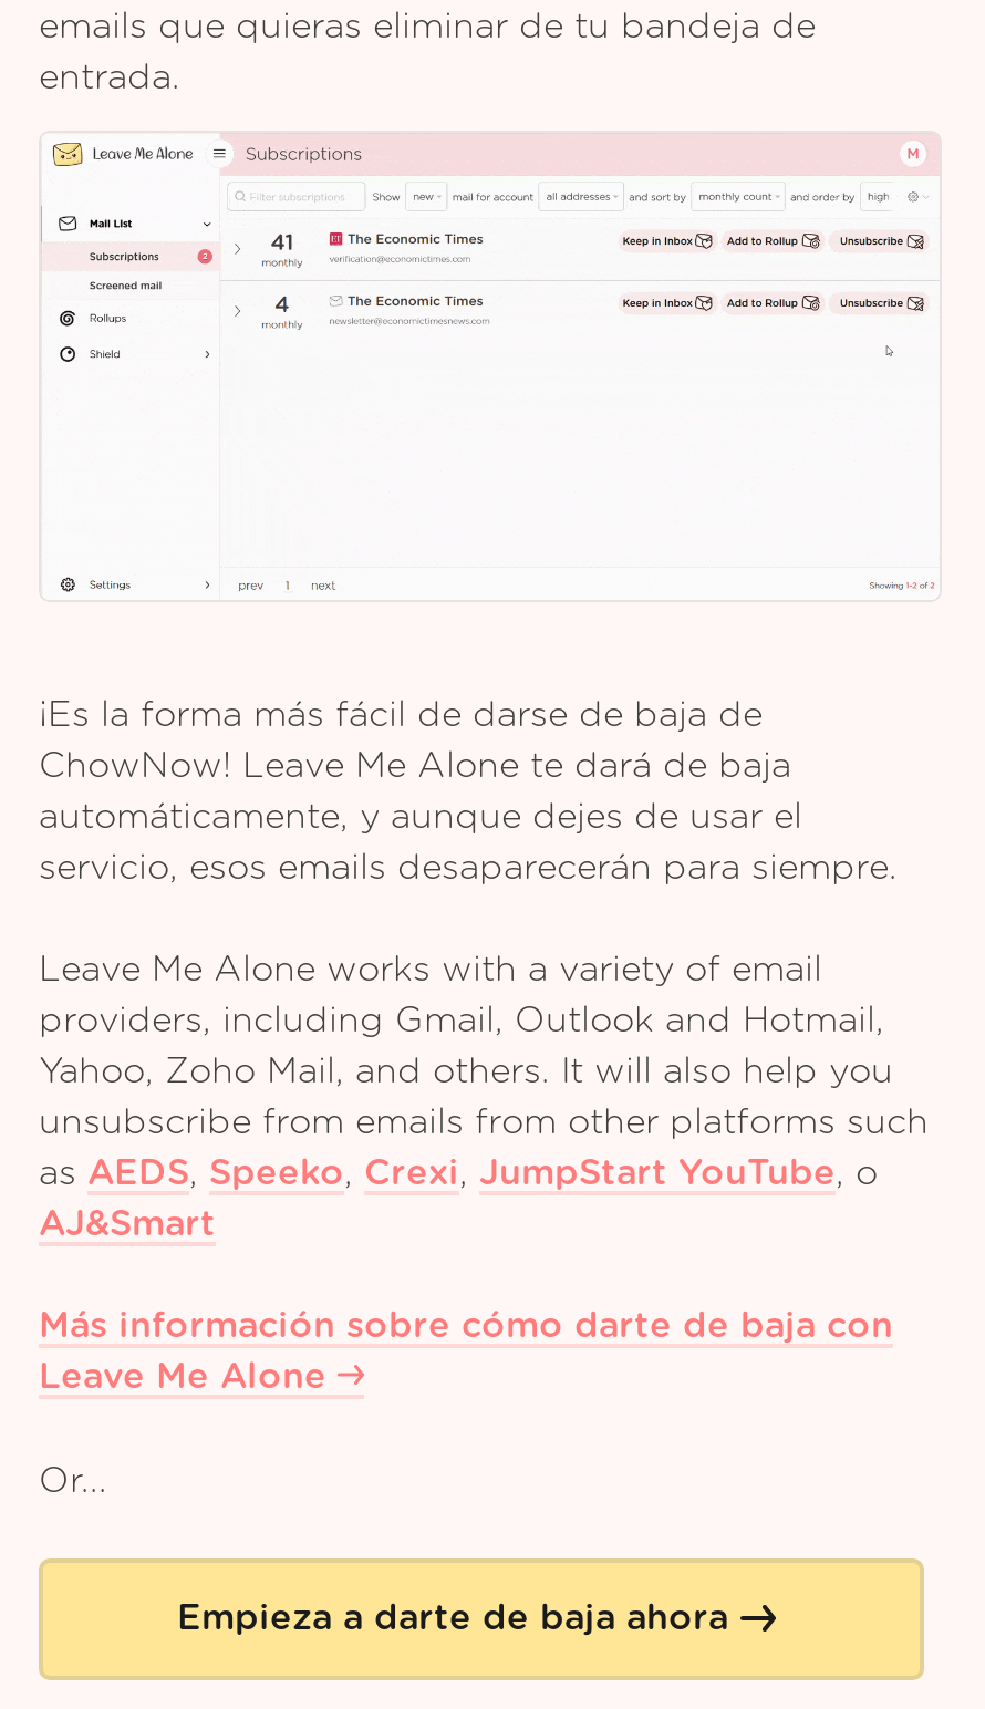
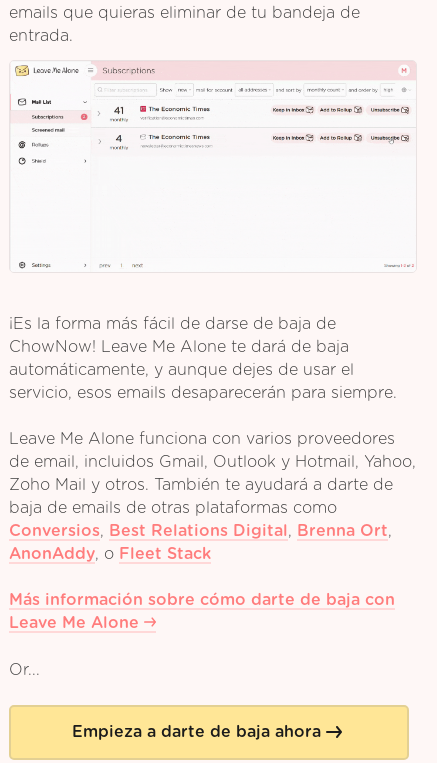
[39,953,929,1243] Leave Me Alone works with a variety of email | providers, including Gmail, Outlook and Hotmail, | Yahoo, Zoho Mail, and others. It will also help you | unsubscribe from emails from other platforms such | as AEDS, Speeko, Crexi, JumpStart YouTube, o | AJ&Smart -> [9,431,416,562] Leave Me Alone funciona con varios proveedores | de email, incluidos Gmail, Outlook y Hotmail, Yahoo, | Zoho Mail y otros. También te ayudará a darte de | baja de emails de otras plataformas como | Conversios, Best Relations Digital, Brenna Ort, | AnonAddy, o Fleet Stack

